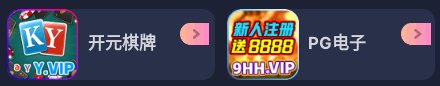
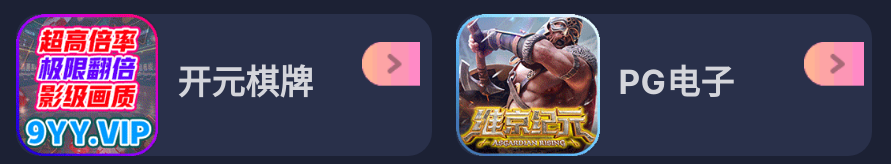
[9,10,77,79] [image] -> [20,18,156,154] [image]
[228,9,299,79] [image] -> [458,14,600,154] [image]

